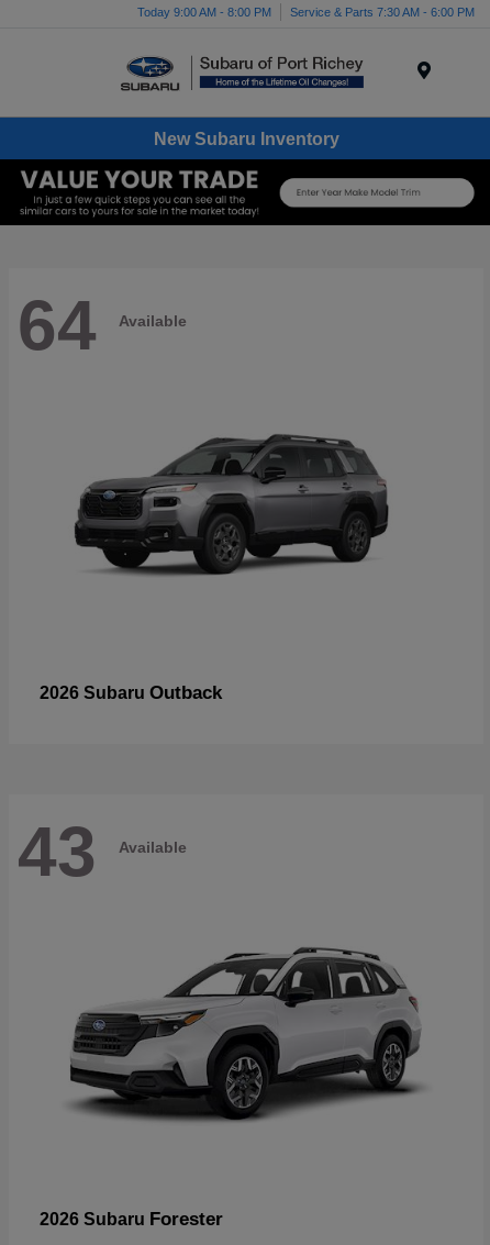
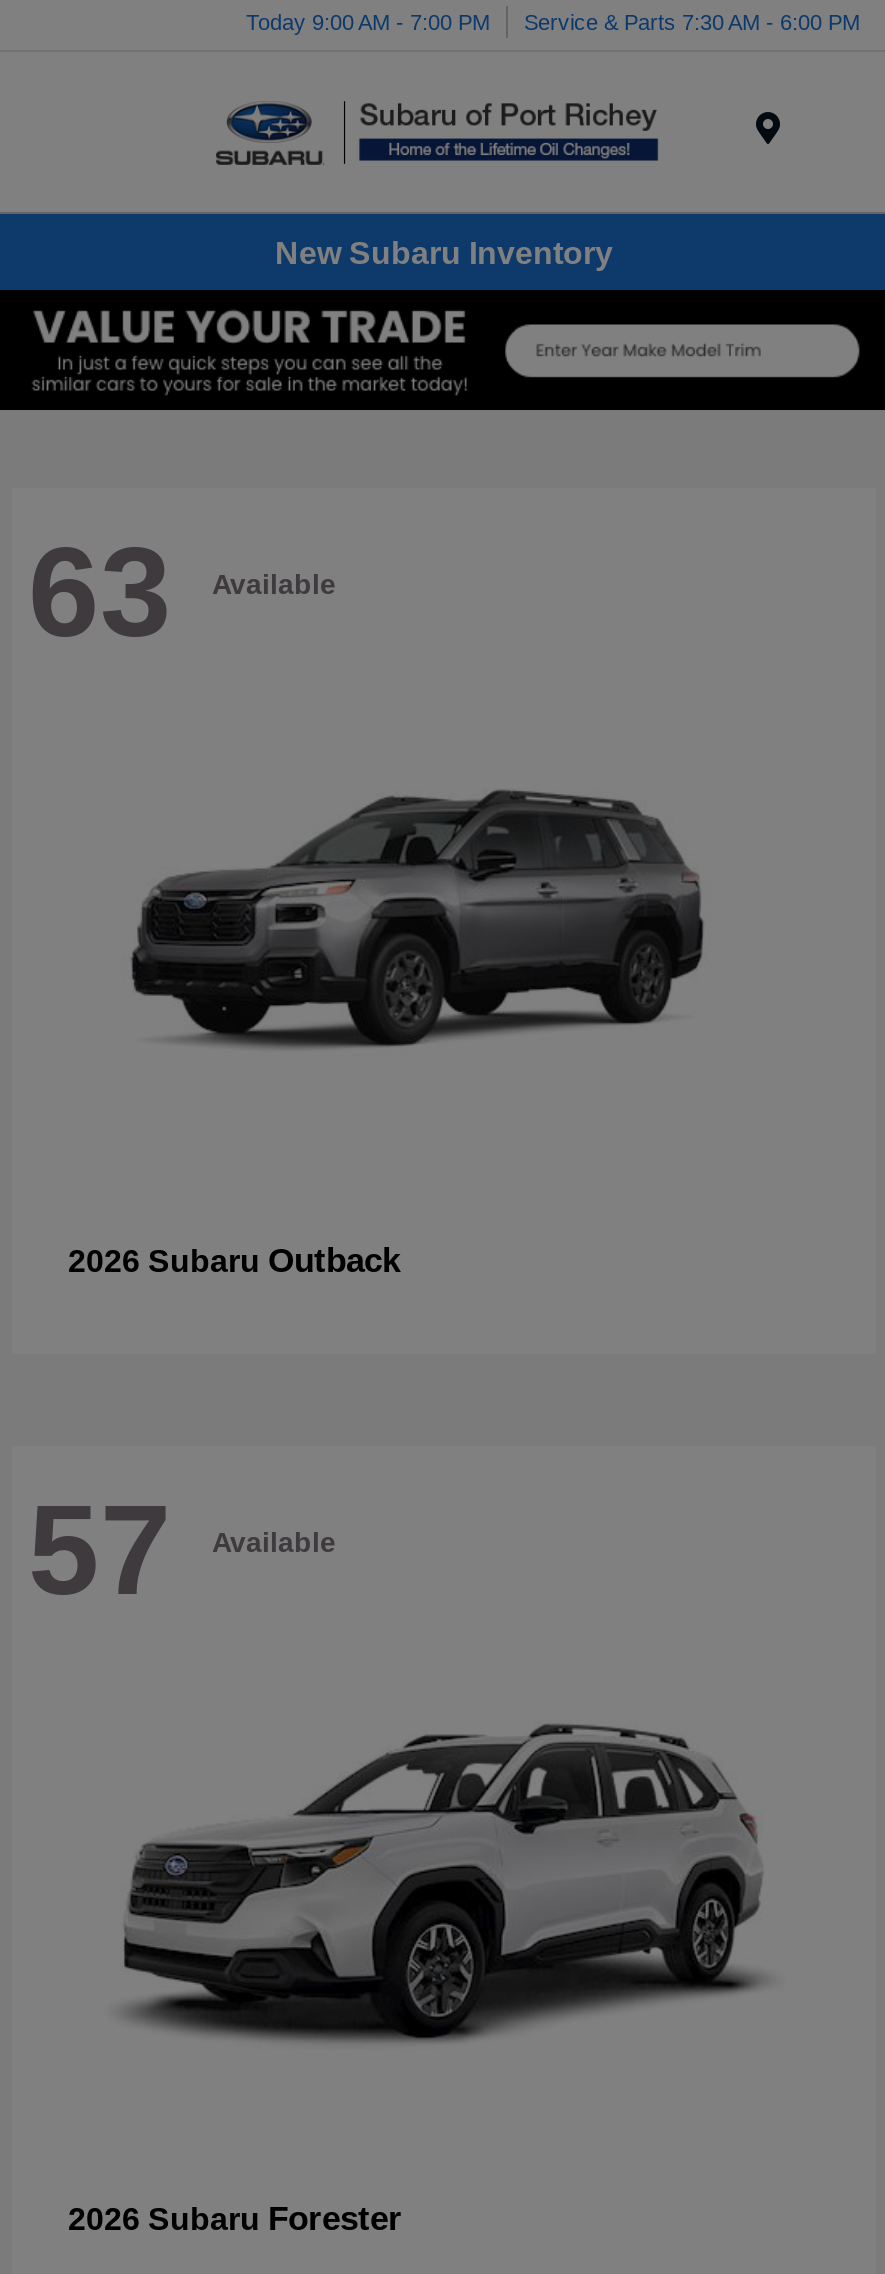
[137,5,475,18] Today 9:00 AM - 8:00 PM Service & Parts 7:30 AM - 6:00 PM -> [246,9,860,33] Today 9:00 AM - 7:00 PM Service & Parts 7:30 AM - 6:00 PM
[18,286,187,365] 64 Available -> [28,521,336,665] 63 Available
[18,812,187,891] 43 Available -> [28,1478,336,1622] 57 Available

